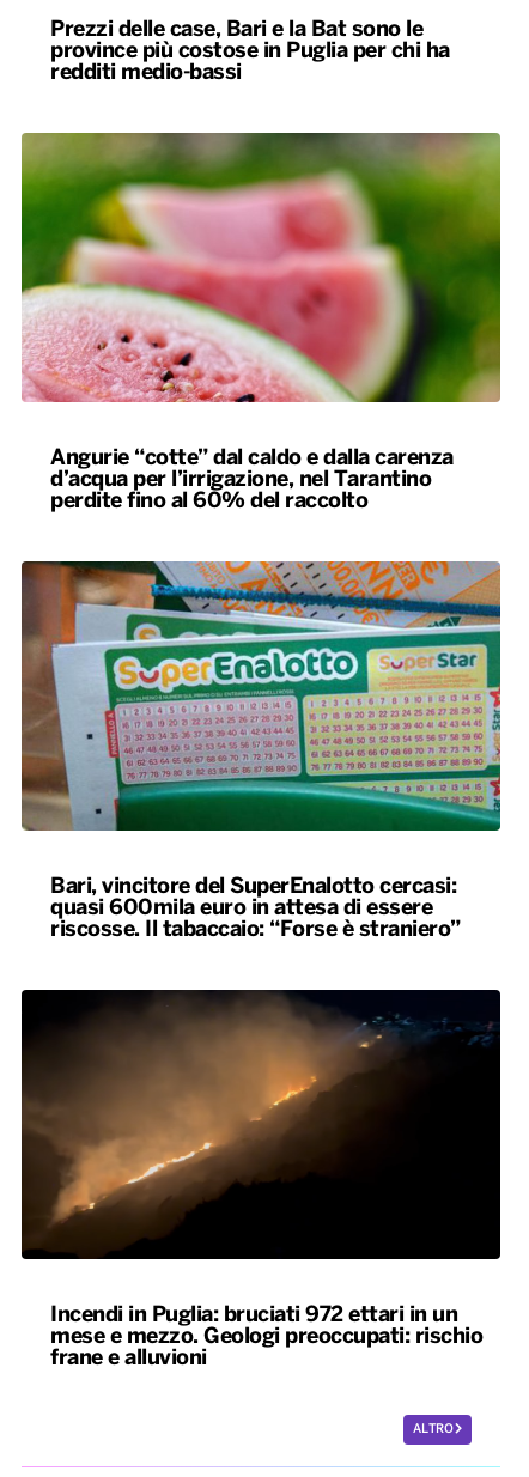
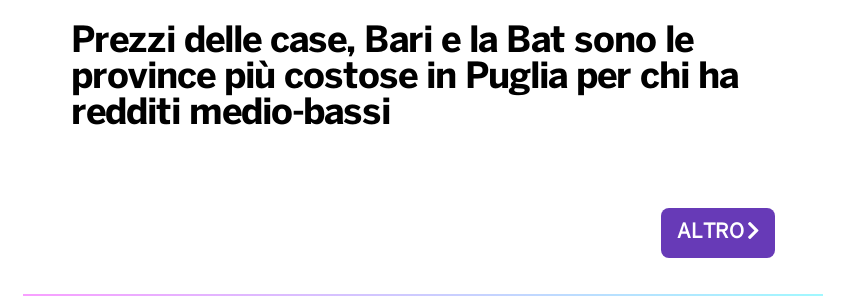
[20,132,501,512] [image] | Angurie “cotte” dal caldo e dalla carenza | d’acqua per l’irrigazione, nel Tarantino | perdite fino al 60% del raccolto -> none
[20,560,501,941] [image] | Bari, vincitore del SuperEnalotto cercasi: | quasi 600mila euro in attesa di essere | riscosse. Il tabaccaio: “Forse è straniero” -> none
[20,989,501,1369] [image] | Incendi in Puglia: bruciati 972 ettari in un | mese e mezzo. Geologi preoccupati: rischio | frane e alluvioni -> none

